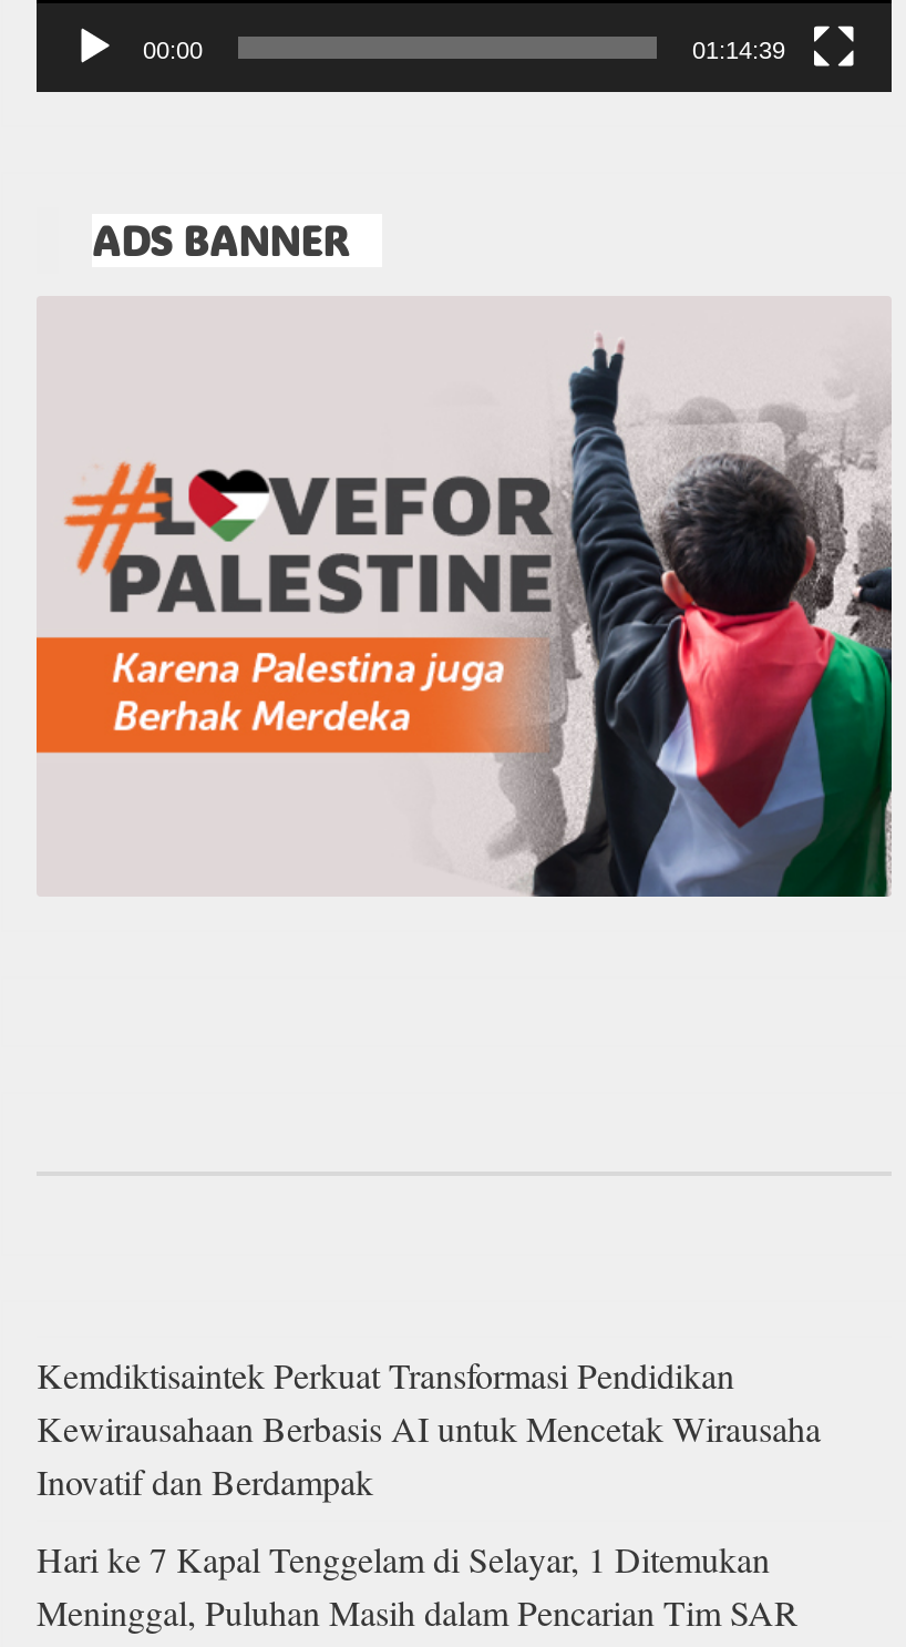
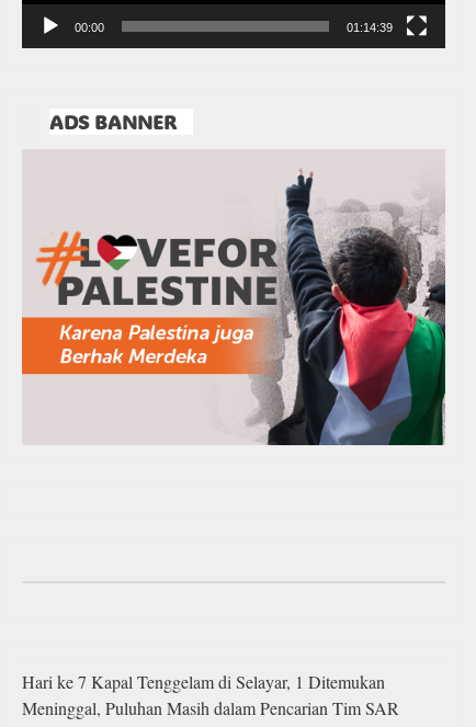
[37,1351,821,1504] Kemdiktisaintek Perkuat Transformasi Pendidikan | Kewirausahaan Berbasis AI untuk Mencetak Wirausaha | Inovatif dan Berdampak -> none

